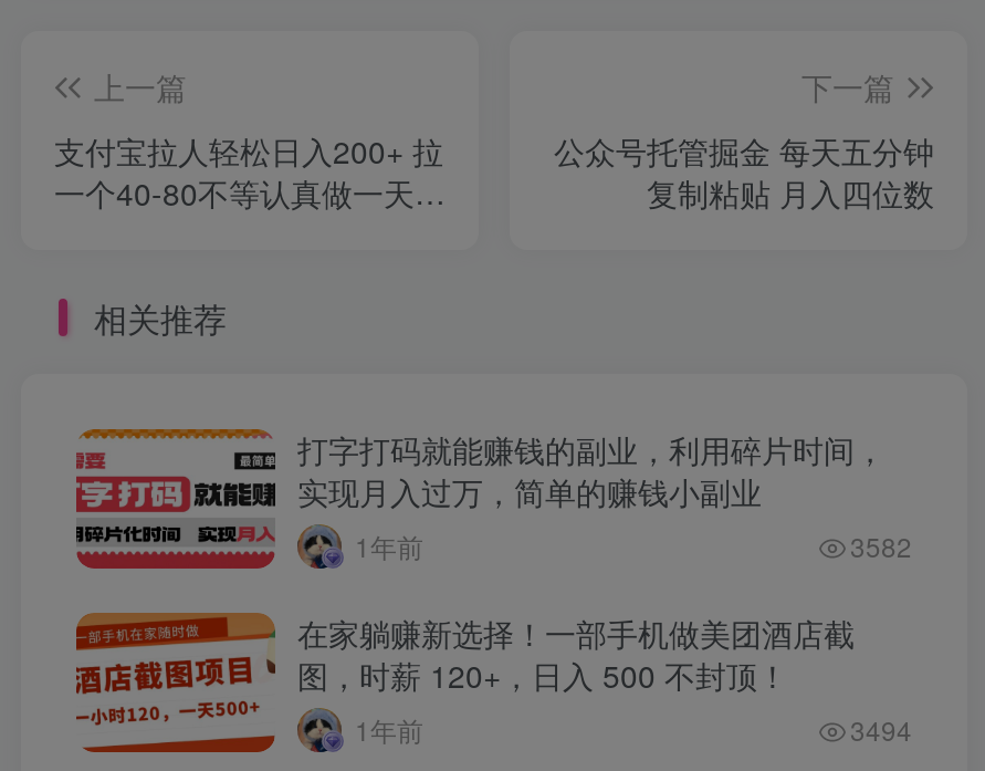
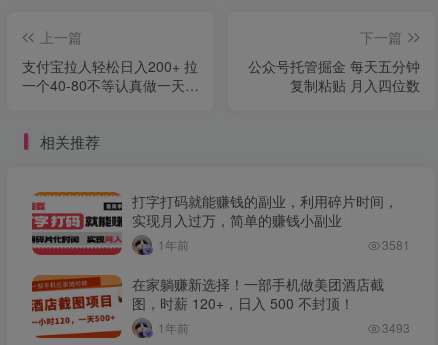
[850,527,912,565] 3582 -> [382,236,410,253] 3581
[850,711,912,748] 3494 -> [382,319,410,336] 3493

